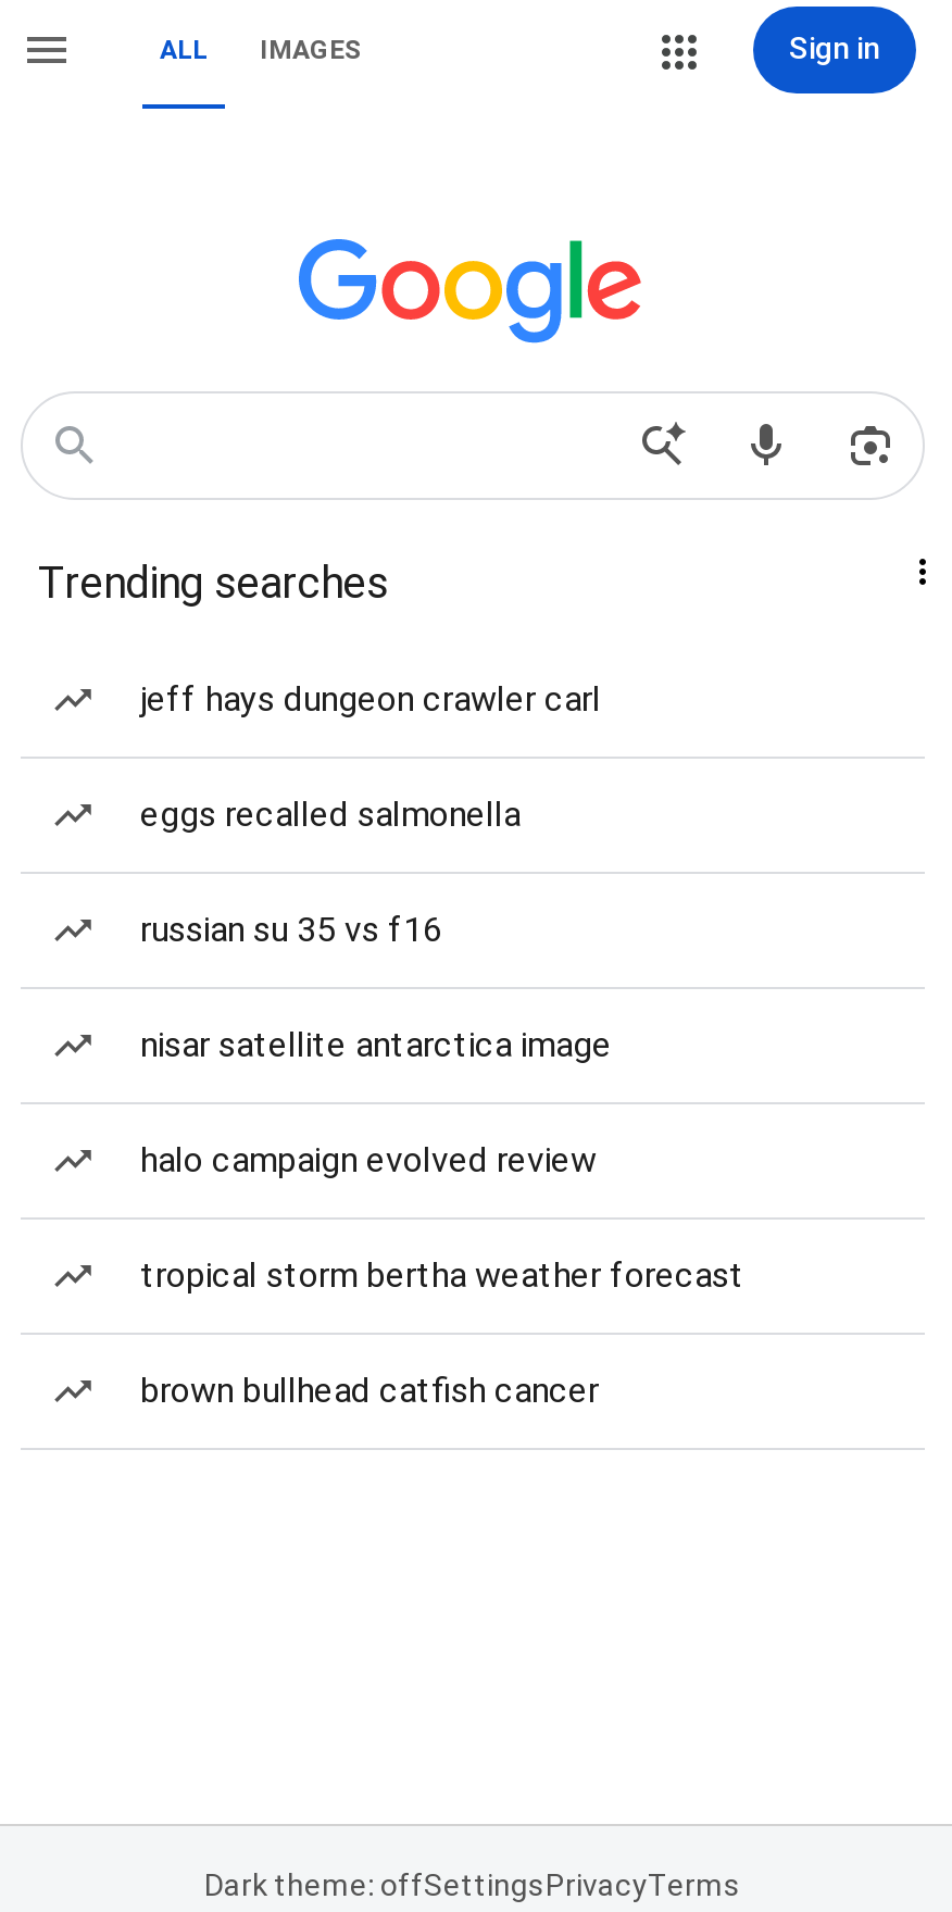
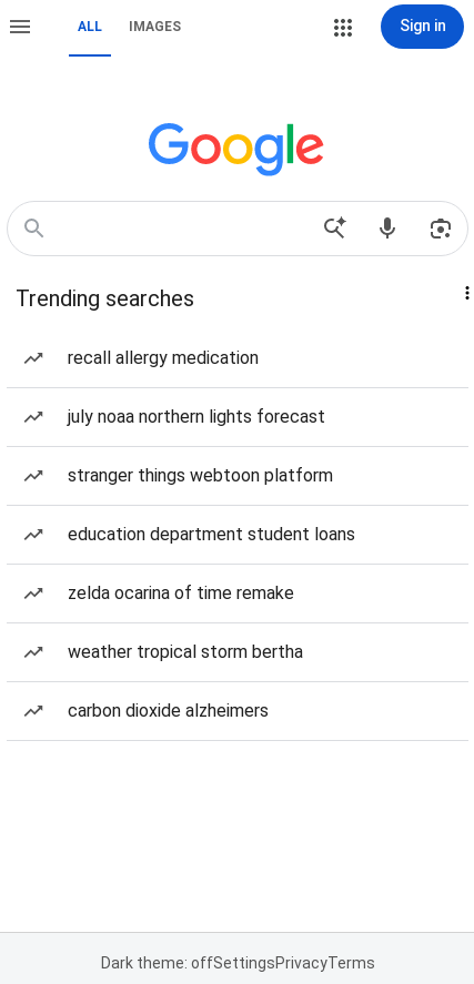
[140,678,601,720] jeff hays dungeon crawler carl -> [68,347,259,368] recall allergy medication
[140,793,521,835] eggs recalled salmonella -> [68,406,325,427] july noaa northern lights forecast
[140,909,442,950] russian su 35 vs f16 -> [68,465,333,486] stranger things webtoon platform
[140,1024,612,1065] nisar satellite antarctica image -> [68,524,355,545] education department student loans
[140,1139,597,1180] halo campaign evolved review -> [68,582,294,603] zelda ocarina of time remake
[140,1254,744,1296] tropical storm bertha weather forecast -> [68,641,303,662] weather tropical storm bertha
[140,1370,599,1411] brown bullhead catfish cancer -> [68,700,269,721] carbon dioxide alzheimers

